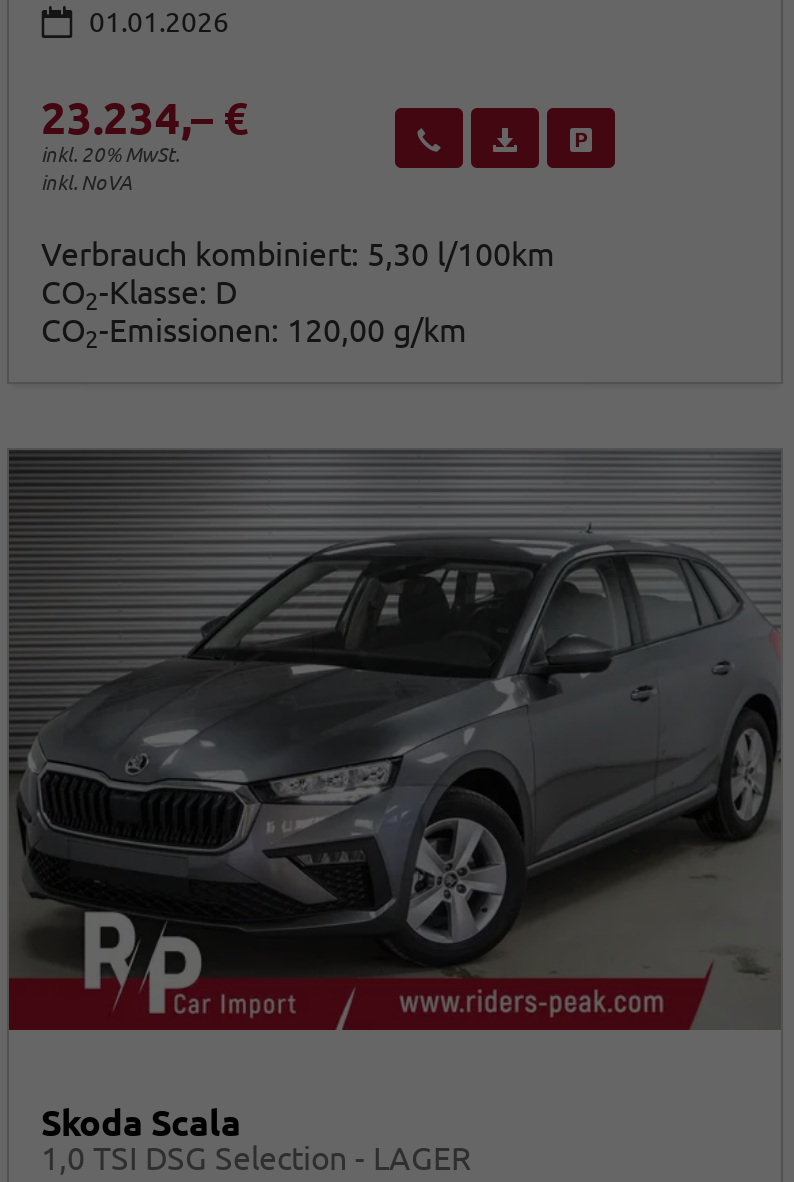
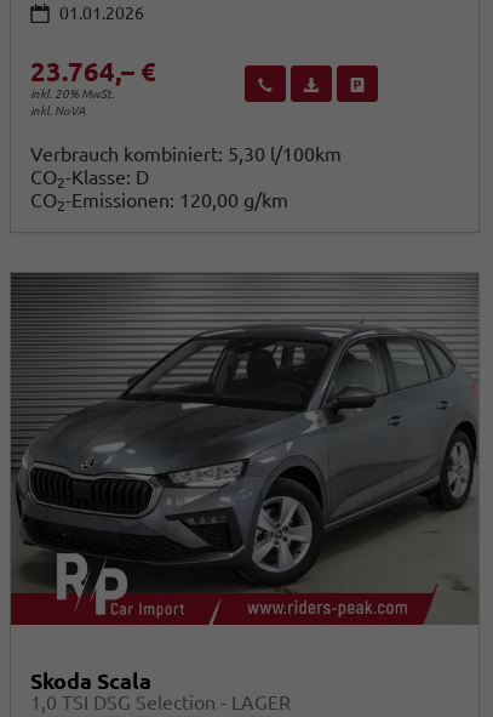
[41,92,249,142] 23.234,– € -> [30,56,156,86] 23.764,– €

